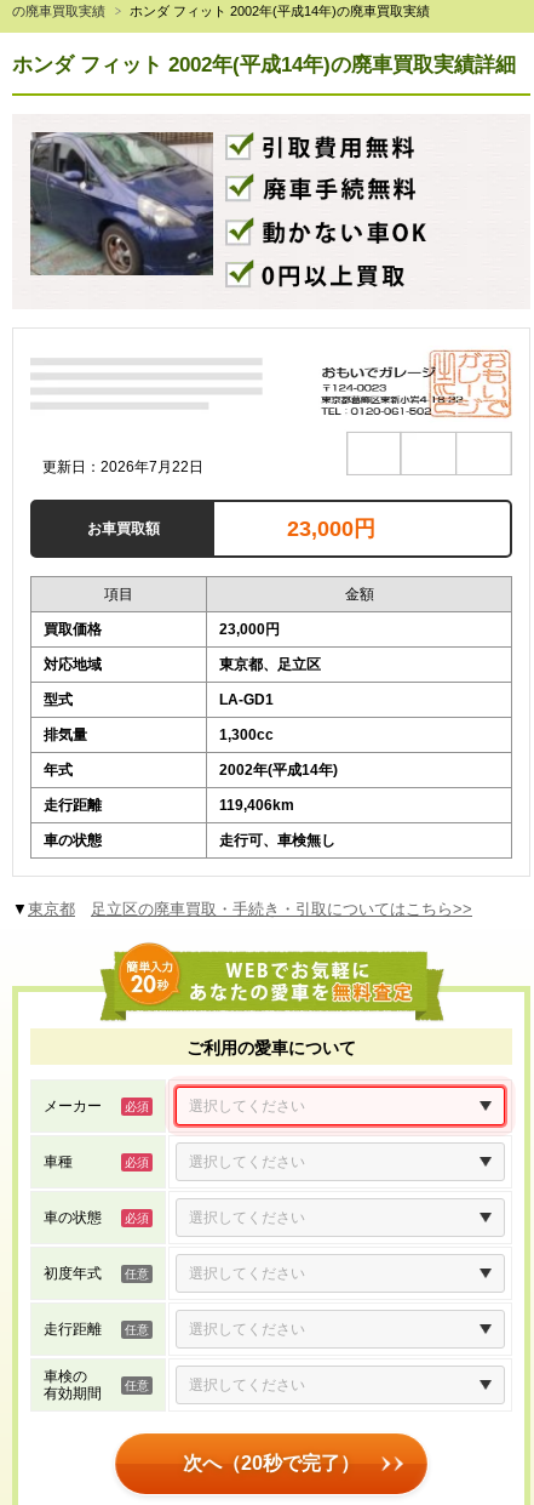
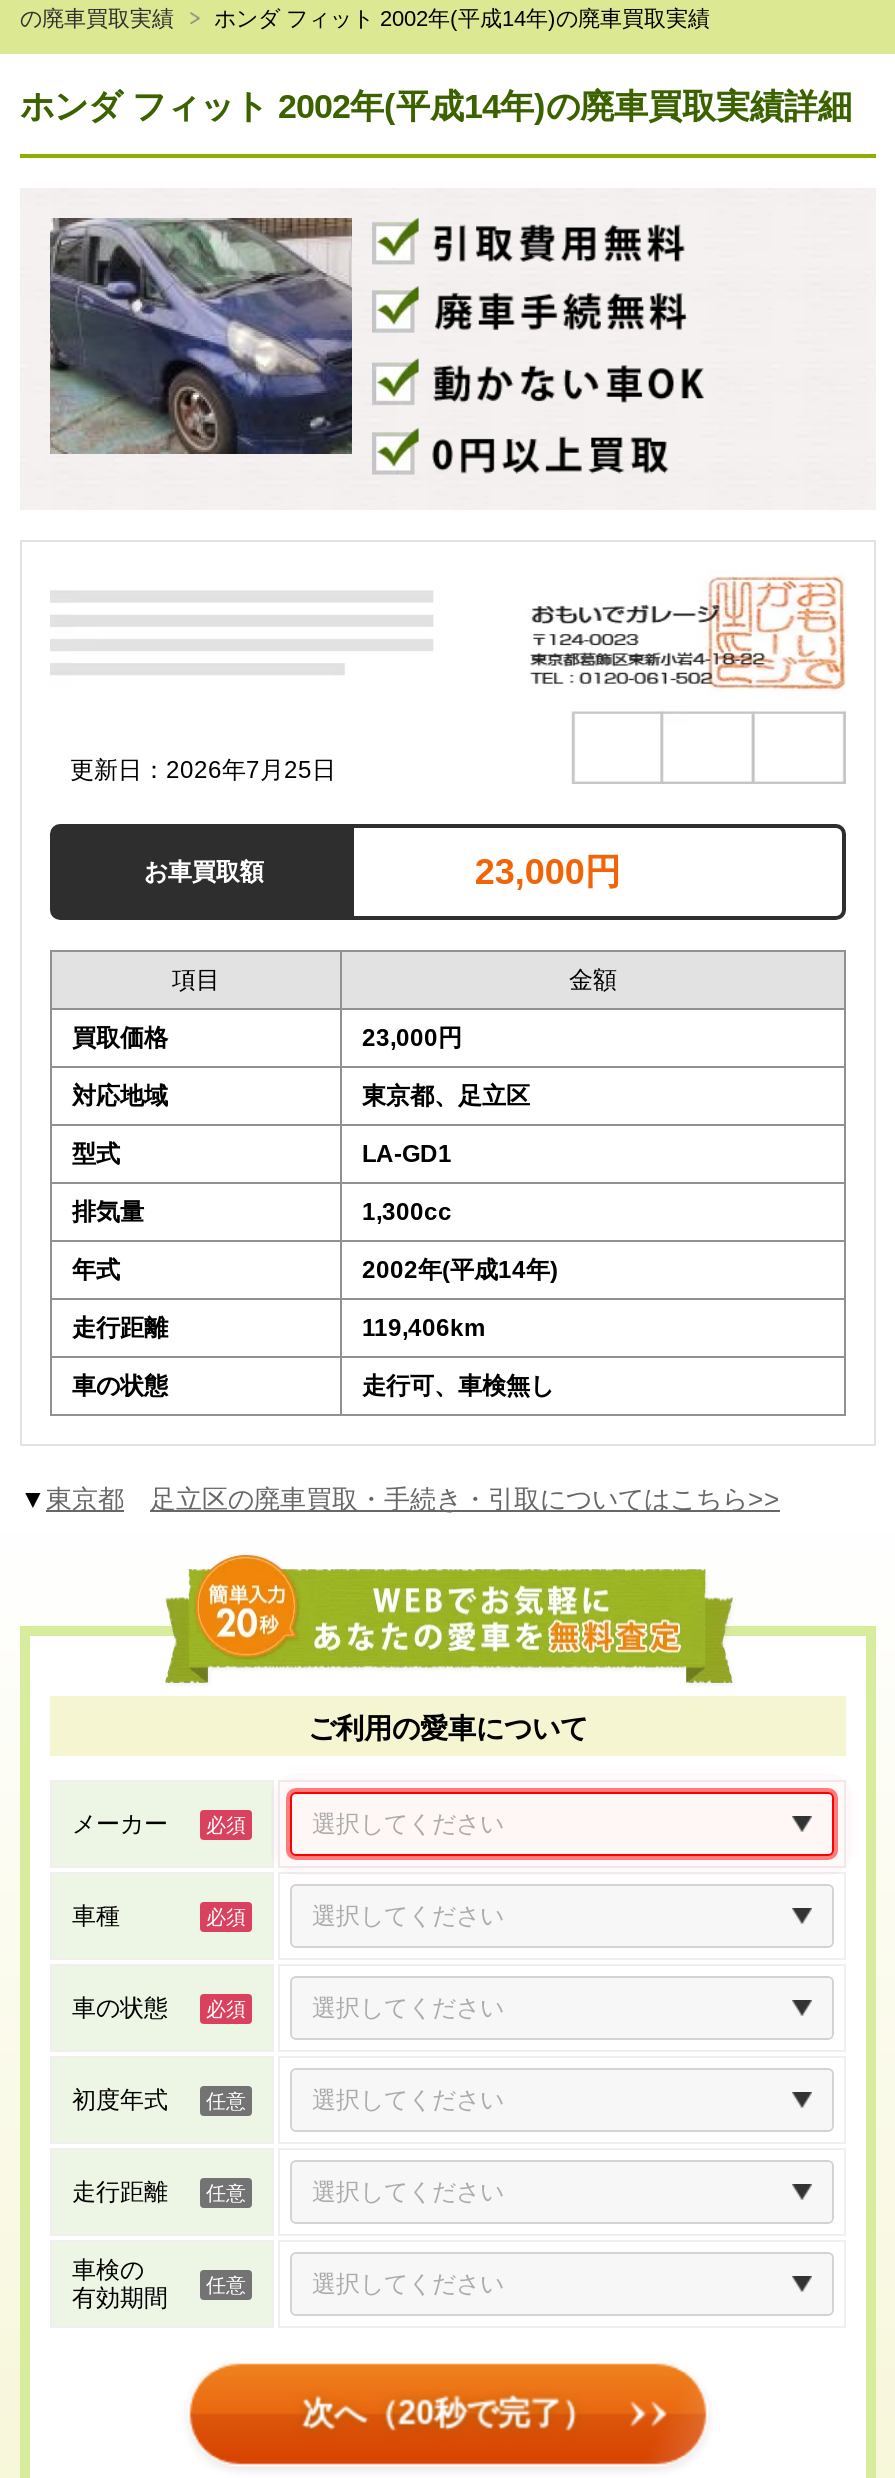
[42,459,203,476] 更新日：2026年7月22日 -> [70,757,336,785] 更新日：2026年7月25日

